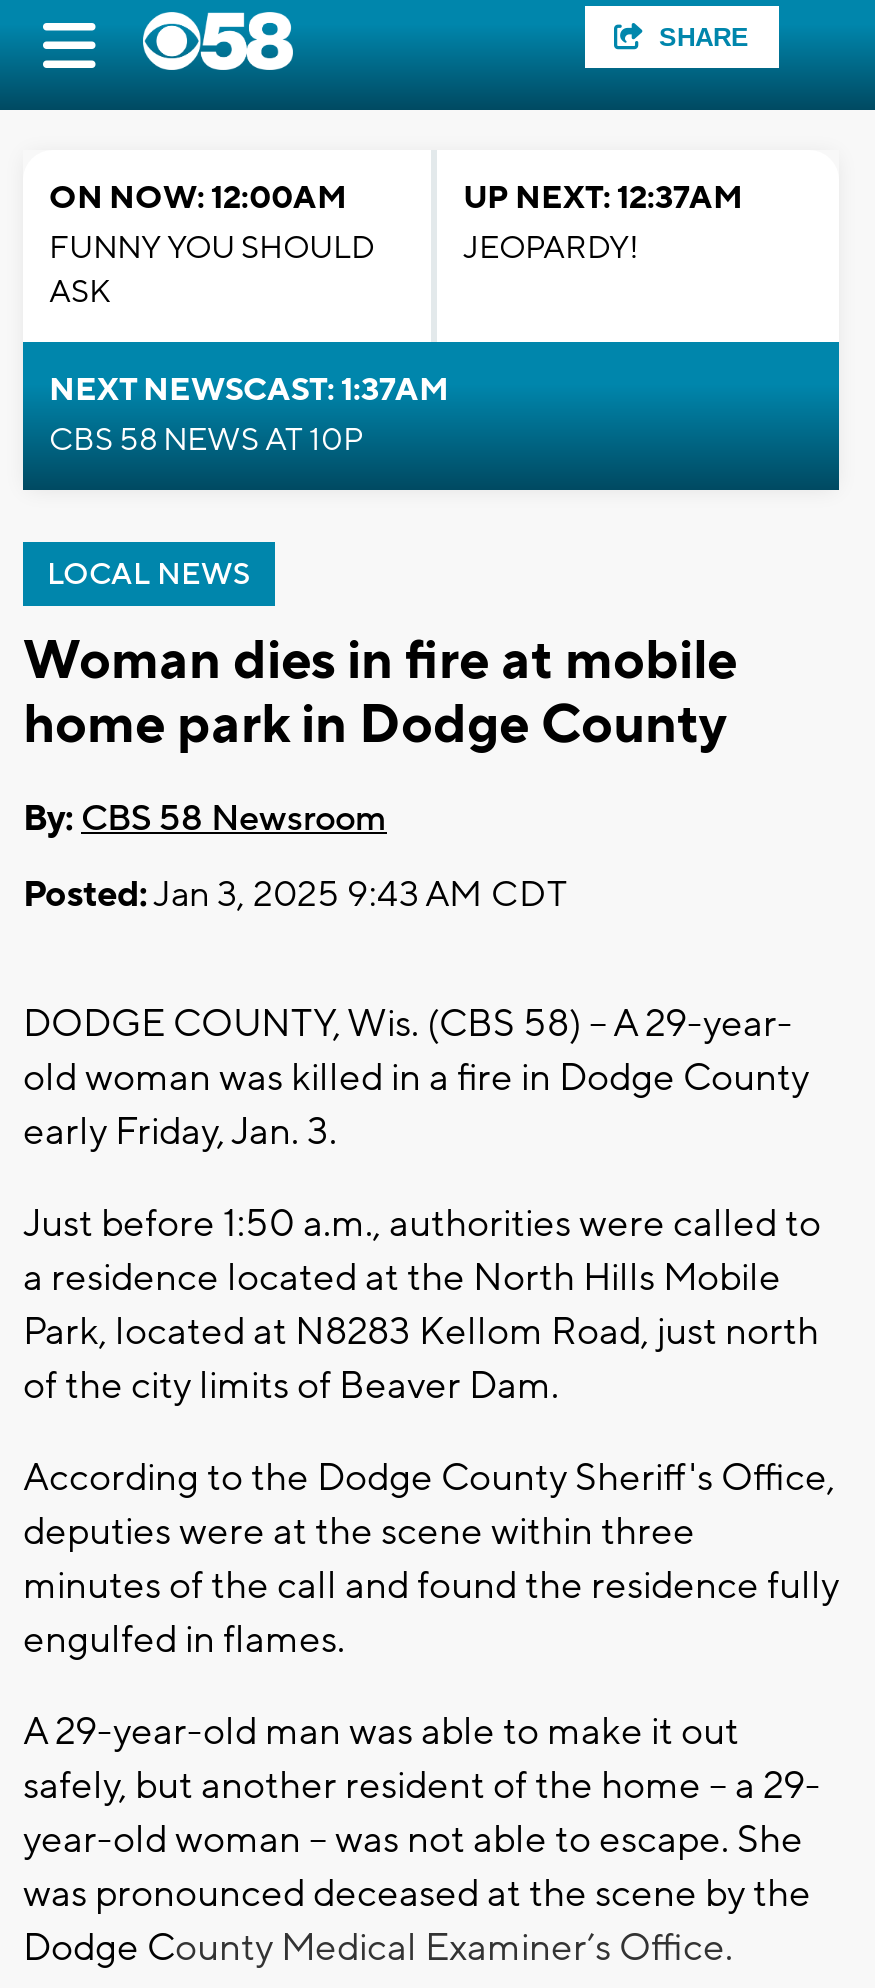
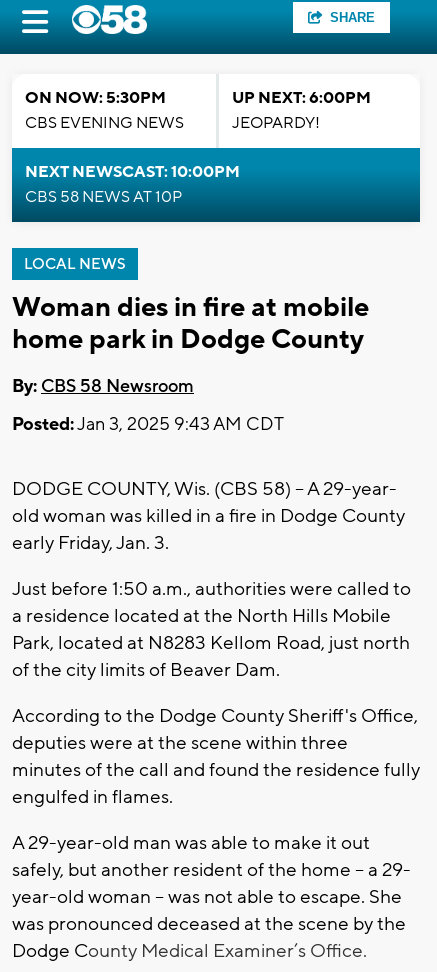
[49,178,375,312] ON NOW: 12:00AM | FUNNY YOU SHOULD | ASK -> [25,88,184,133] ON NOW: 5:30PM | CBS EVENING NEWS
[463,178,743,218] UP NEXT: 12:37AM -> [232,88,371,108] UP NEXT: 6:00PM
[49,370,449,410] NEXT NEWSCAST: 1:37AM -> [25,162,240,182] NEXT NEWSCAST: 10:00PM

